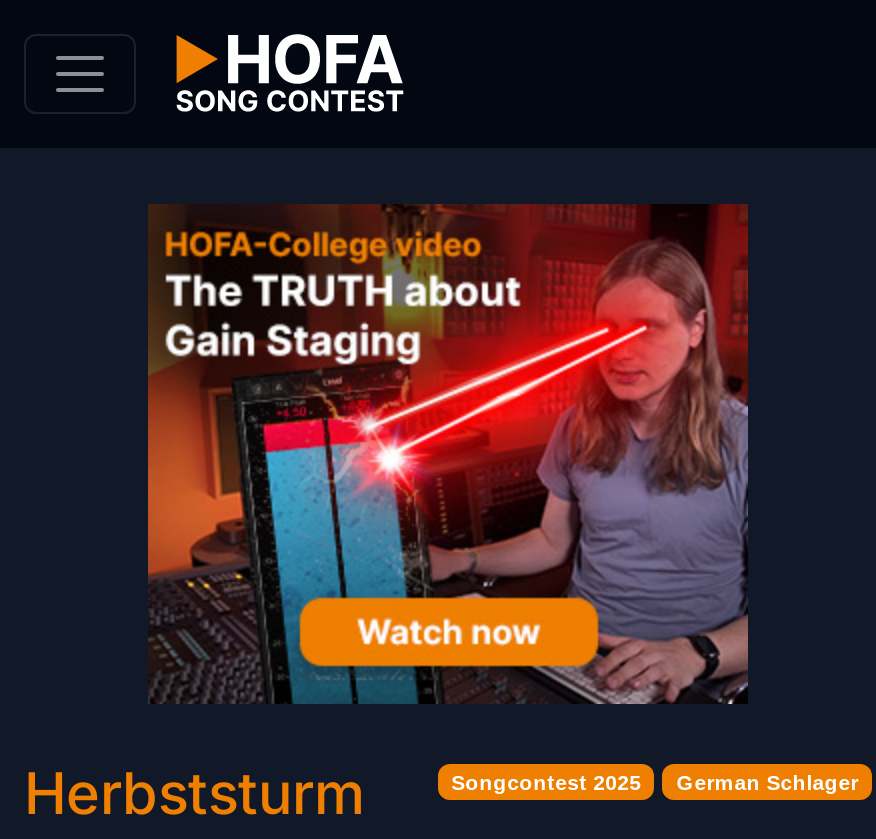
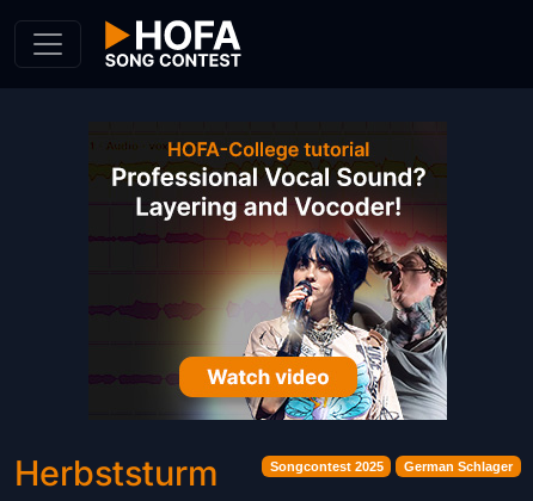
[146,204,750,704] [image] -> [88,123,448,421] [image]

